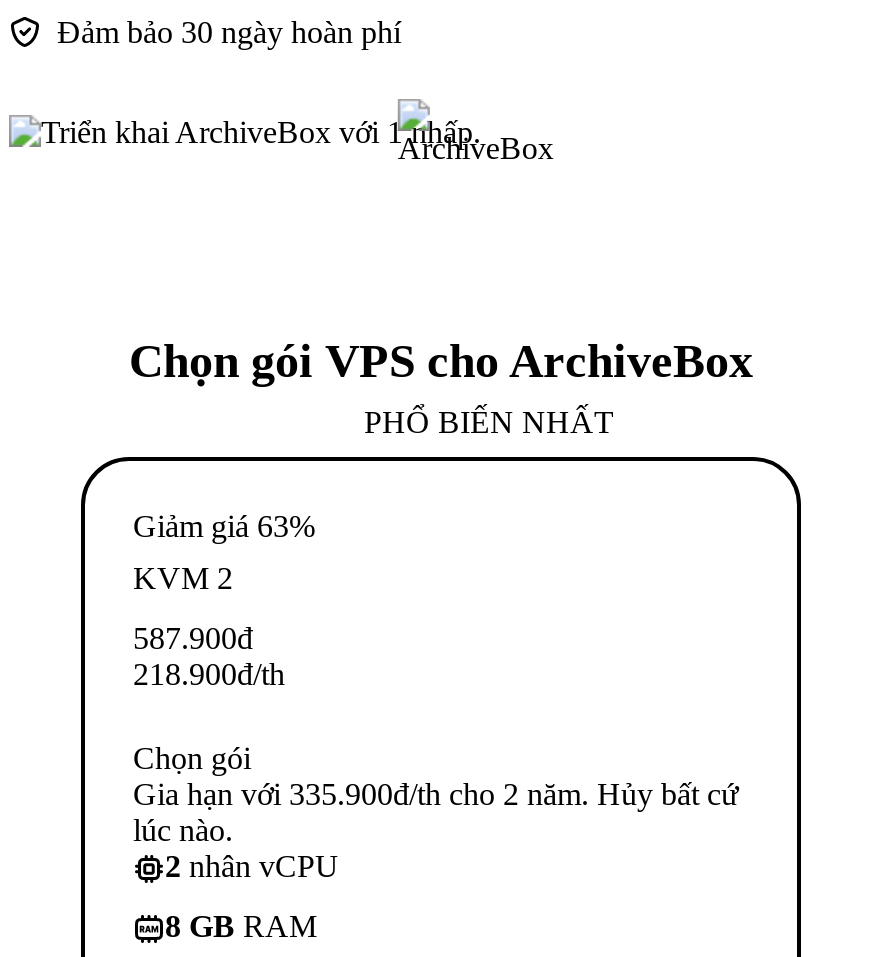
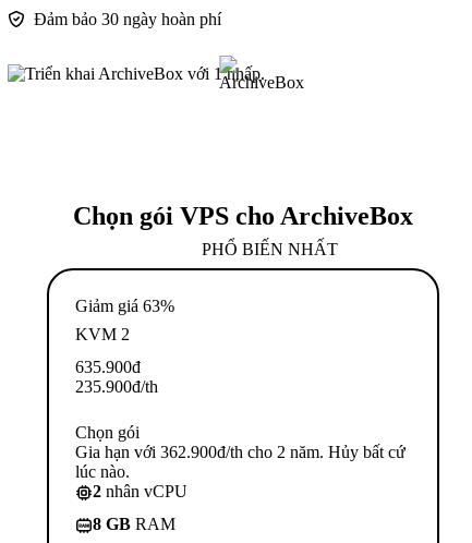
[133,622,253,656] 587.900đ -> [75,358,141,377] 635.900đ
[133,658,285,692] 218.900đ/th -> [75,378,158,396] 235.900đ/th
[133,778,739,812] Gia hạn với 335.900đ/th cho 2 năm. Hủy bất cứ -> [75,443,406,462] Gia hạn với 362.900đ/th cho 2 năm. Hủy bất cứ

